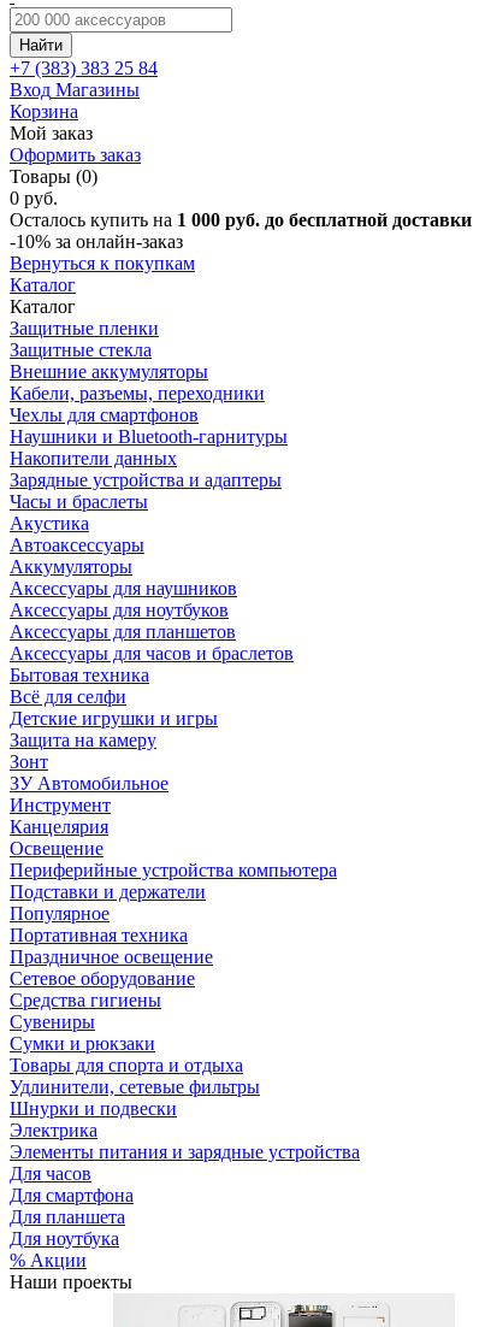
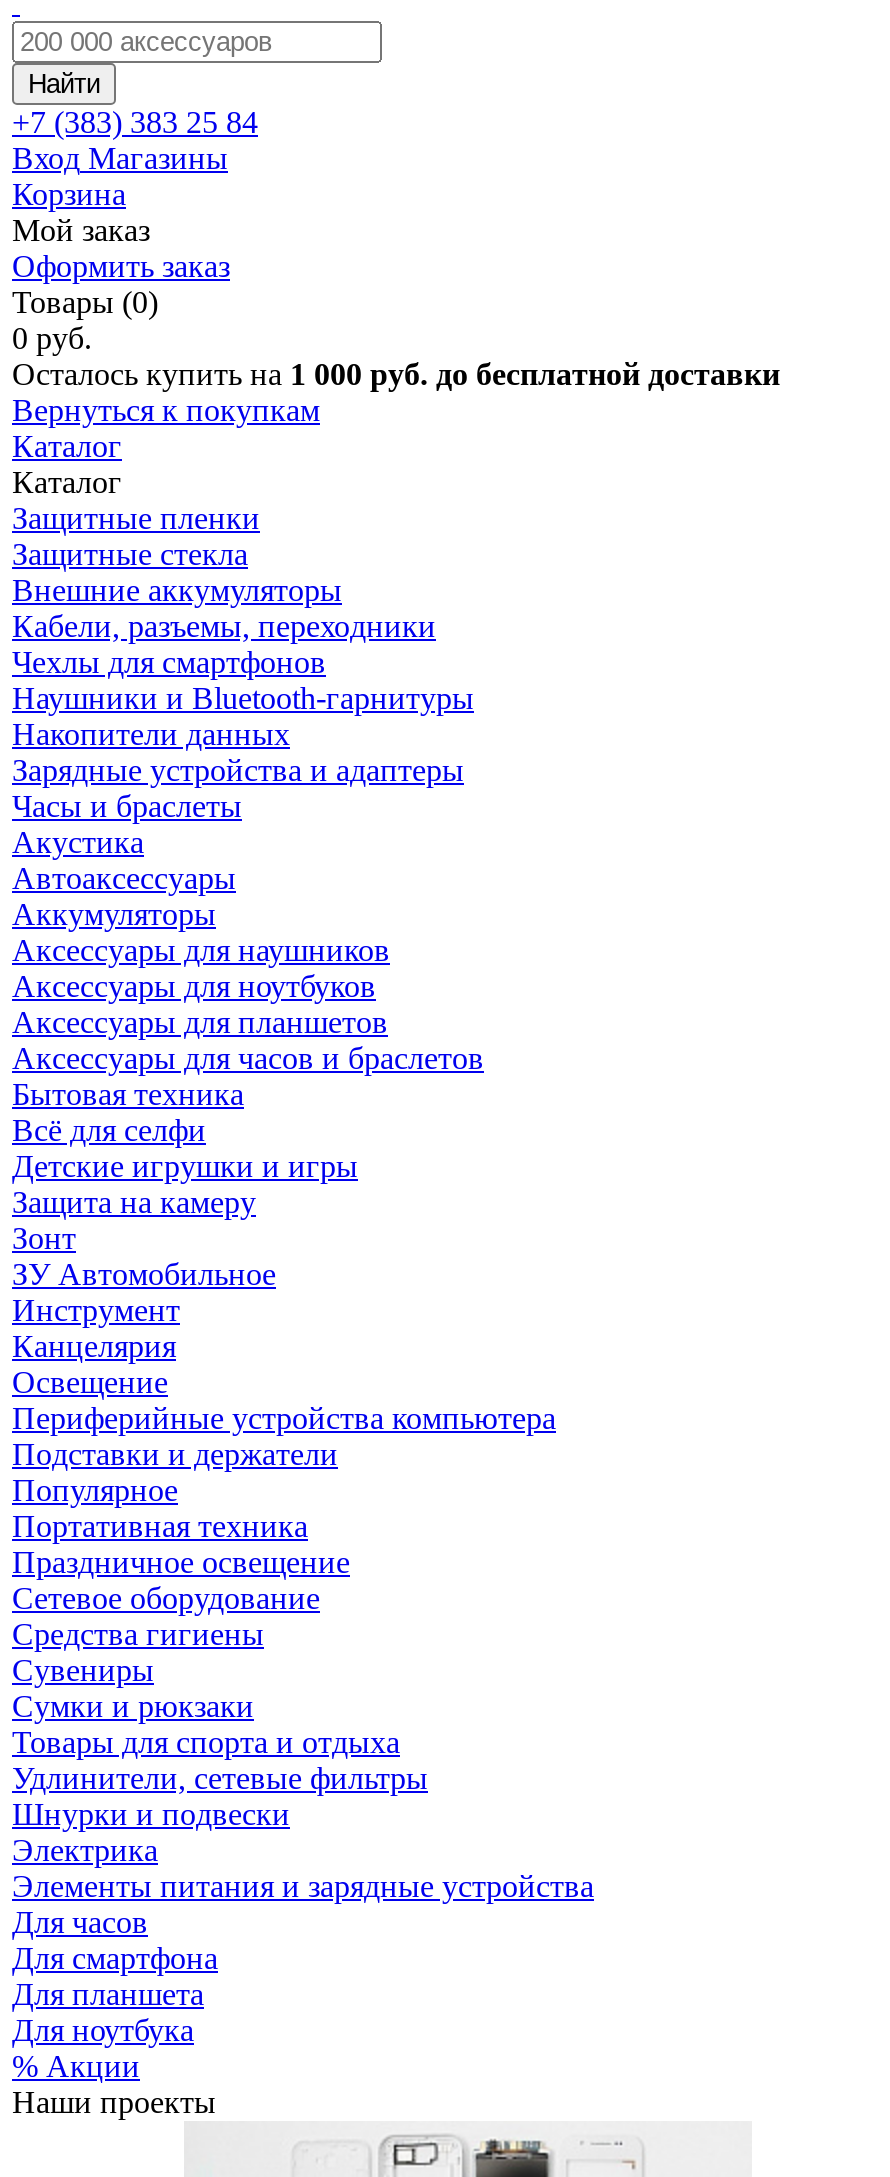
[10,231,183,252] -10% за онлайн-заказ -> none

